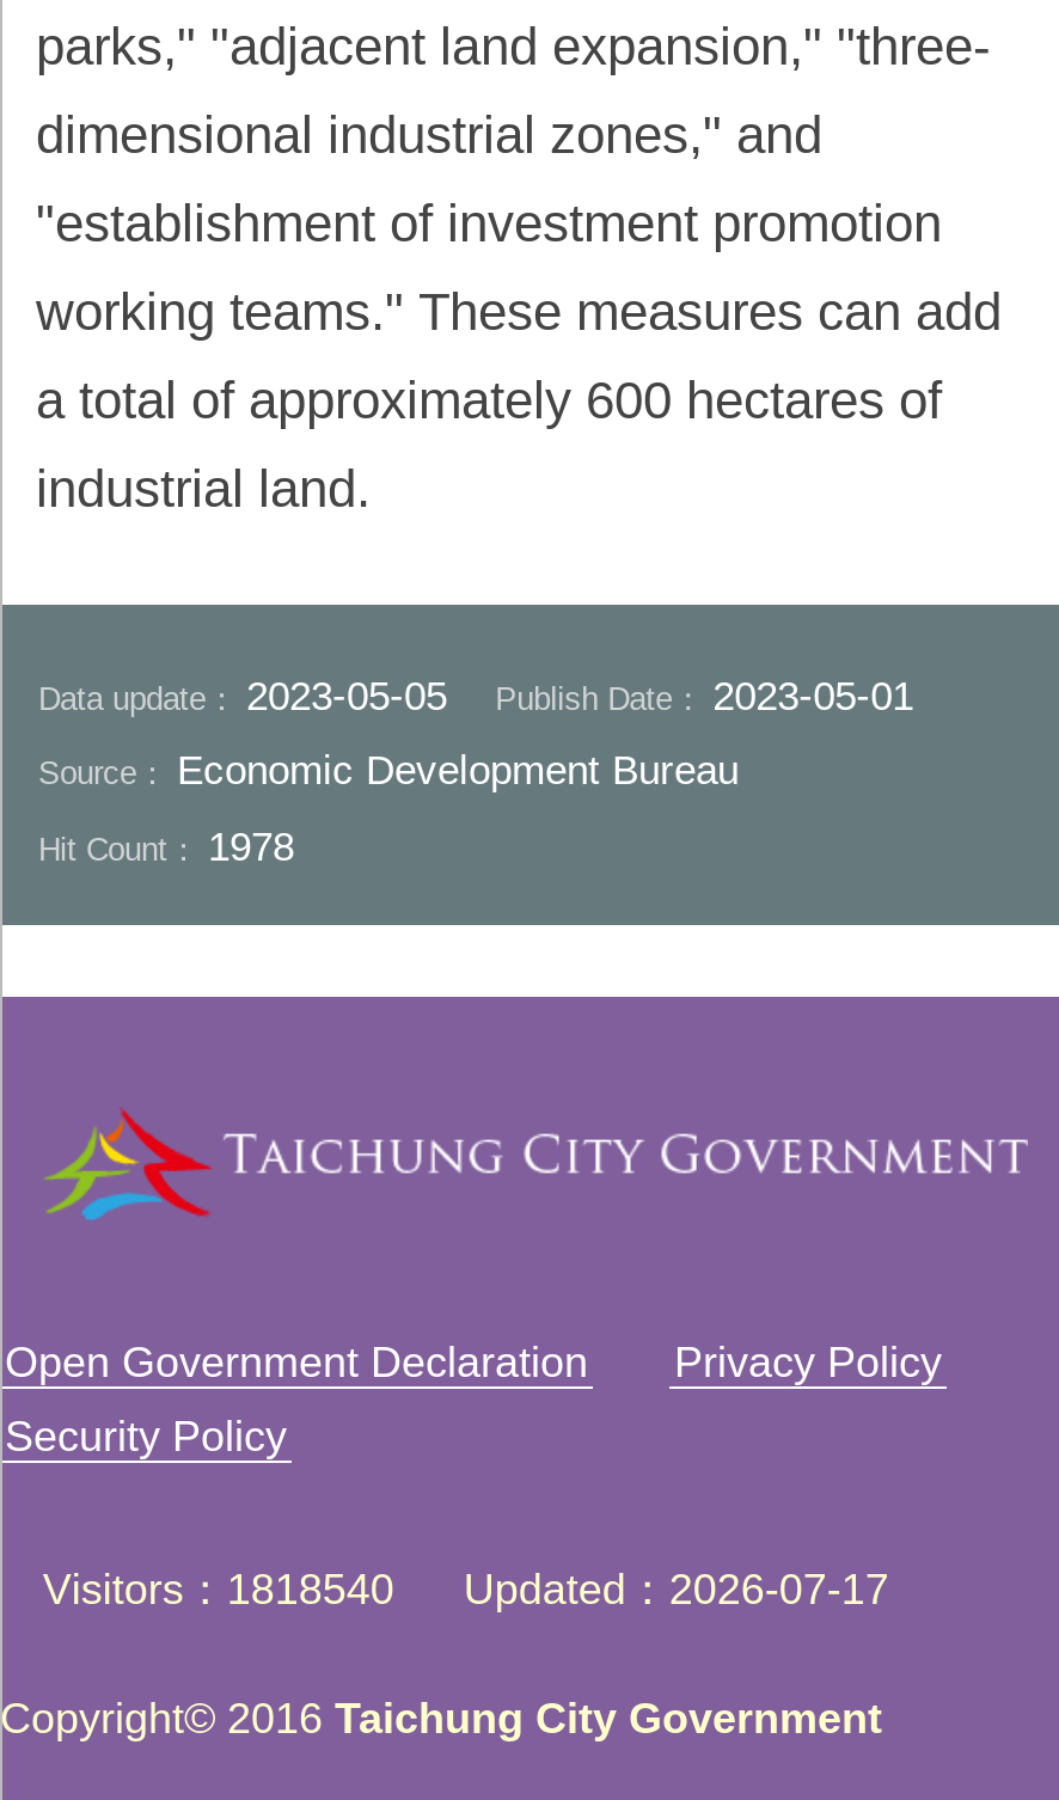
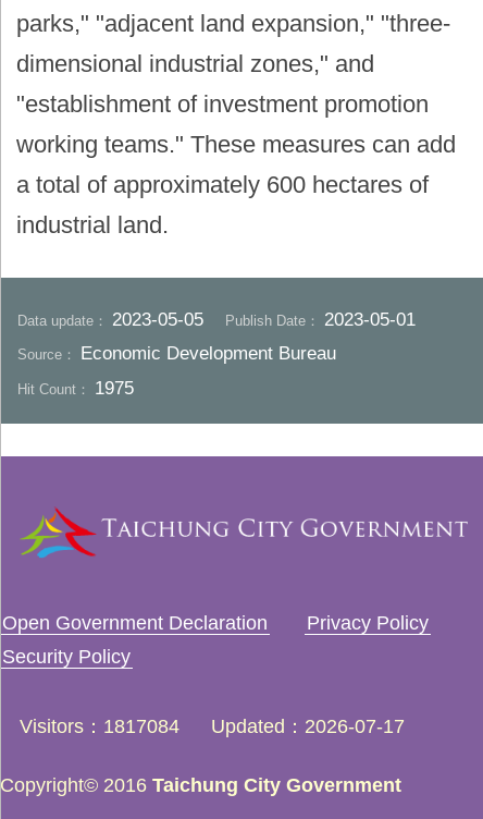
[38,824,294,870] Hit Count：1978 -> [17,378,134,398] Hit Count：1975
[43,1565,889,1612] Visitors 1818540 Updated 2026-07-17 -> [19,715,405,737] Visitors 1817084 Updated 2026-07-17

